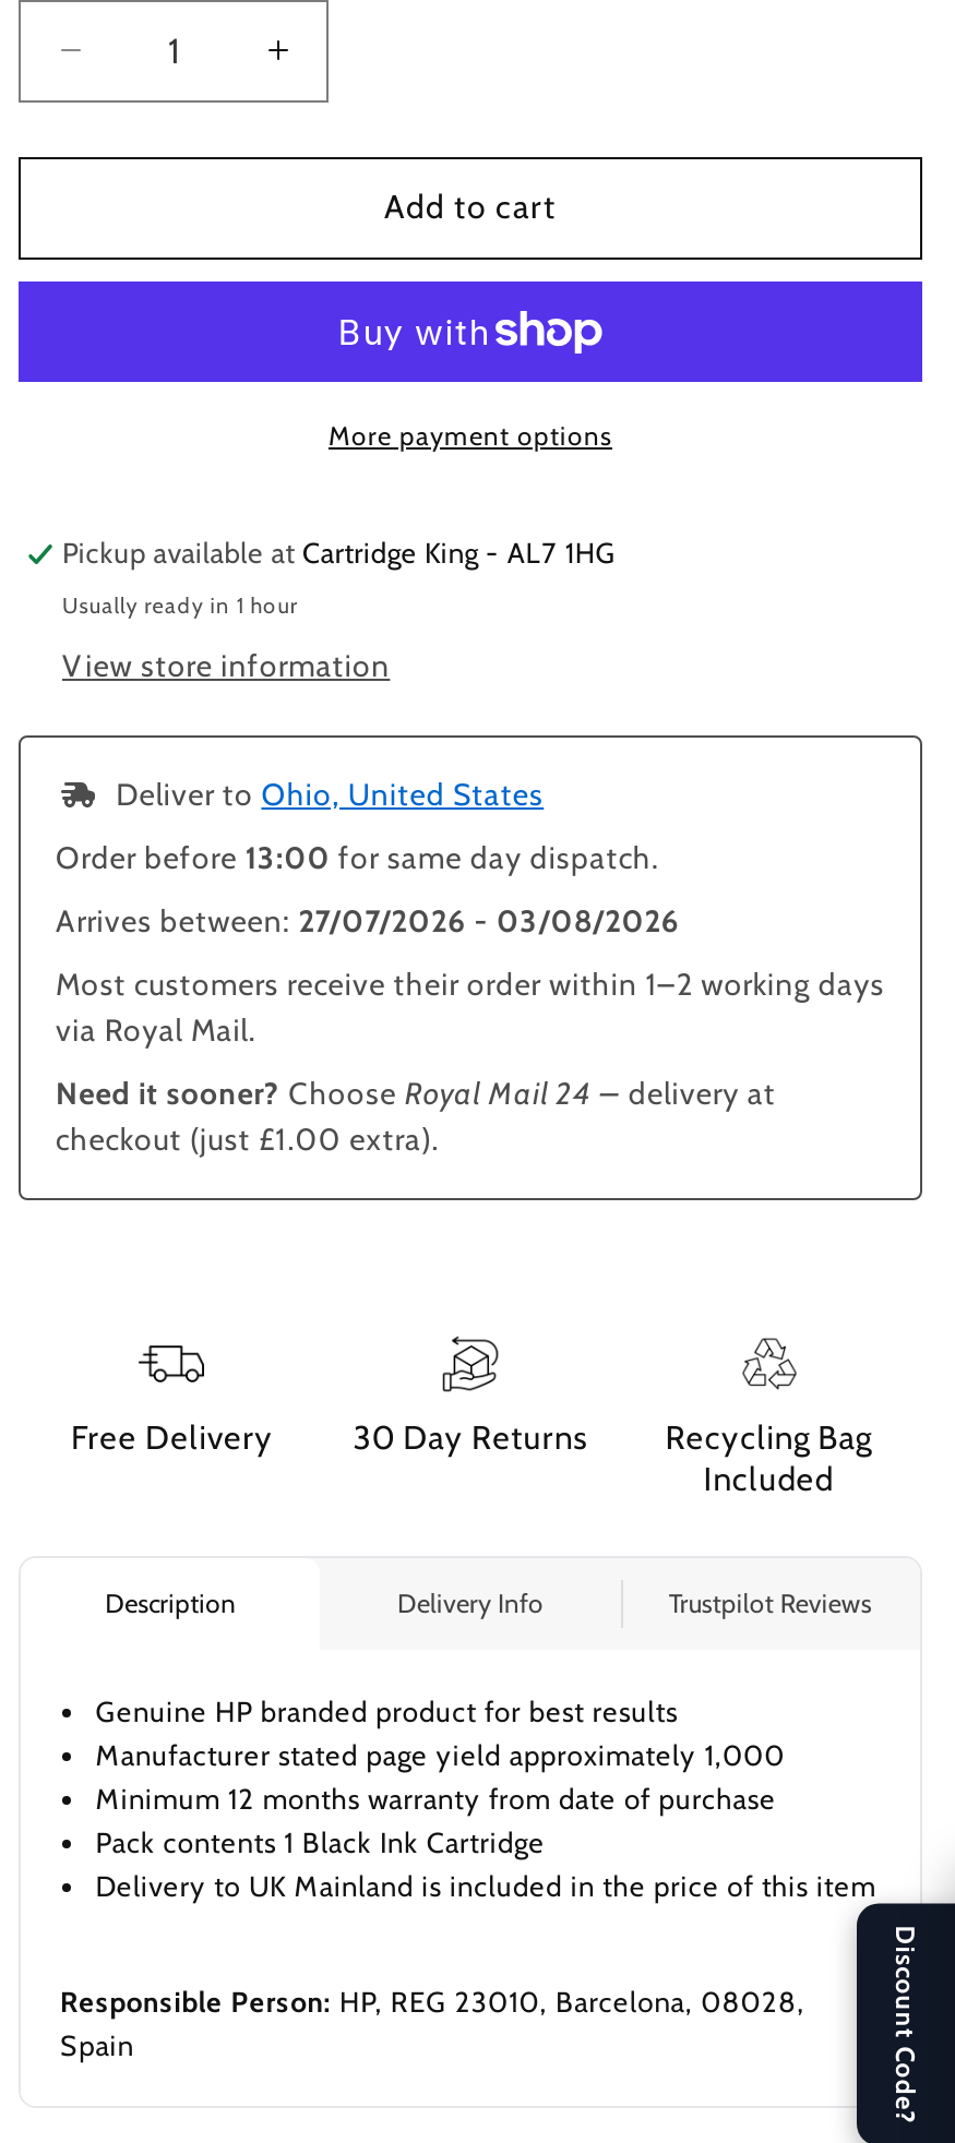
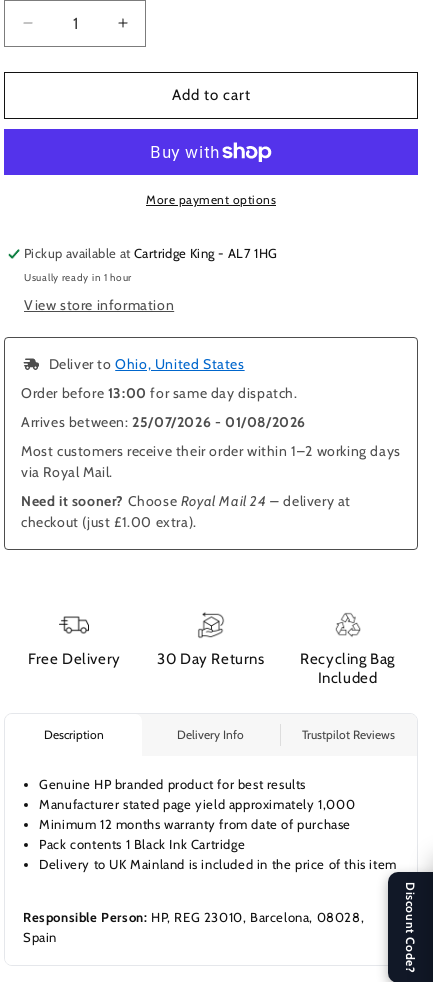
[56,901,680,940] Arrives between: 27/07/2026 - 03/08/2026 -> [21,413,306,431] Arrives between: 25/07/2026 - 01/08/2026

